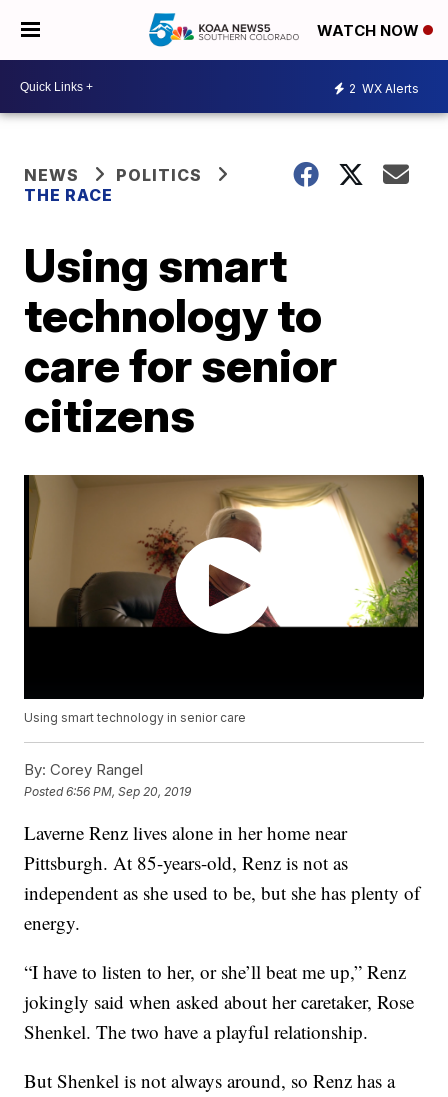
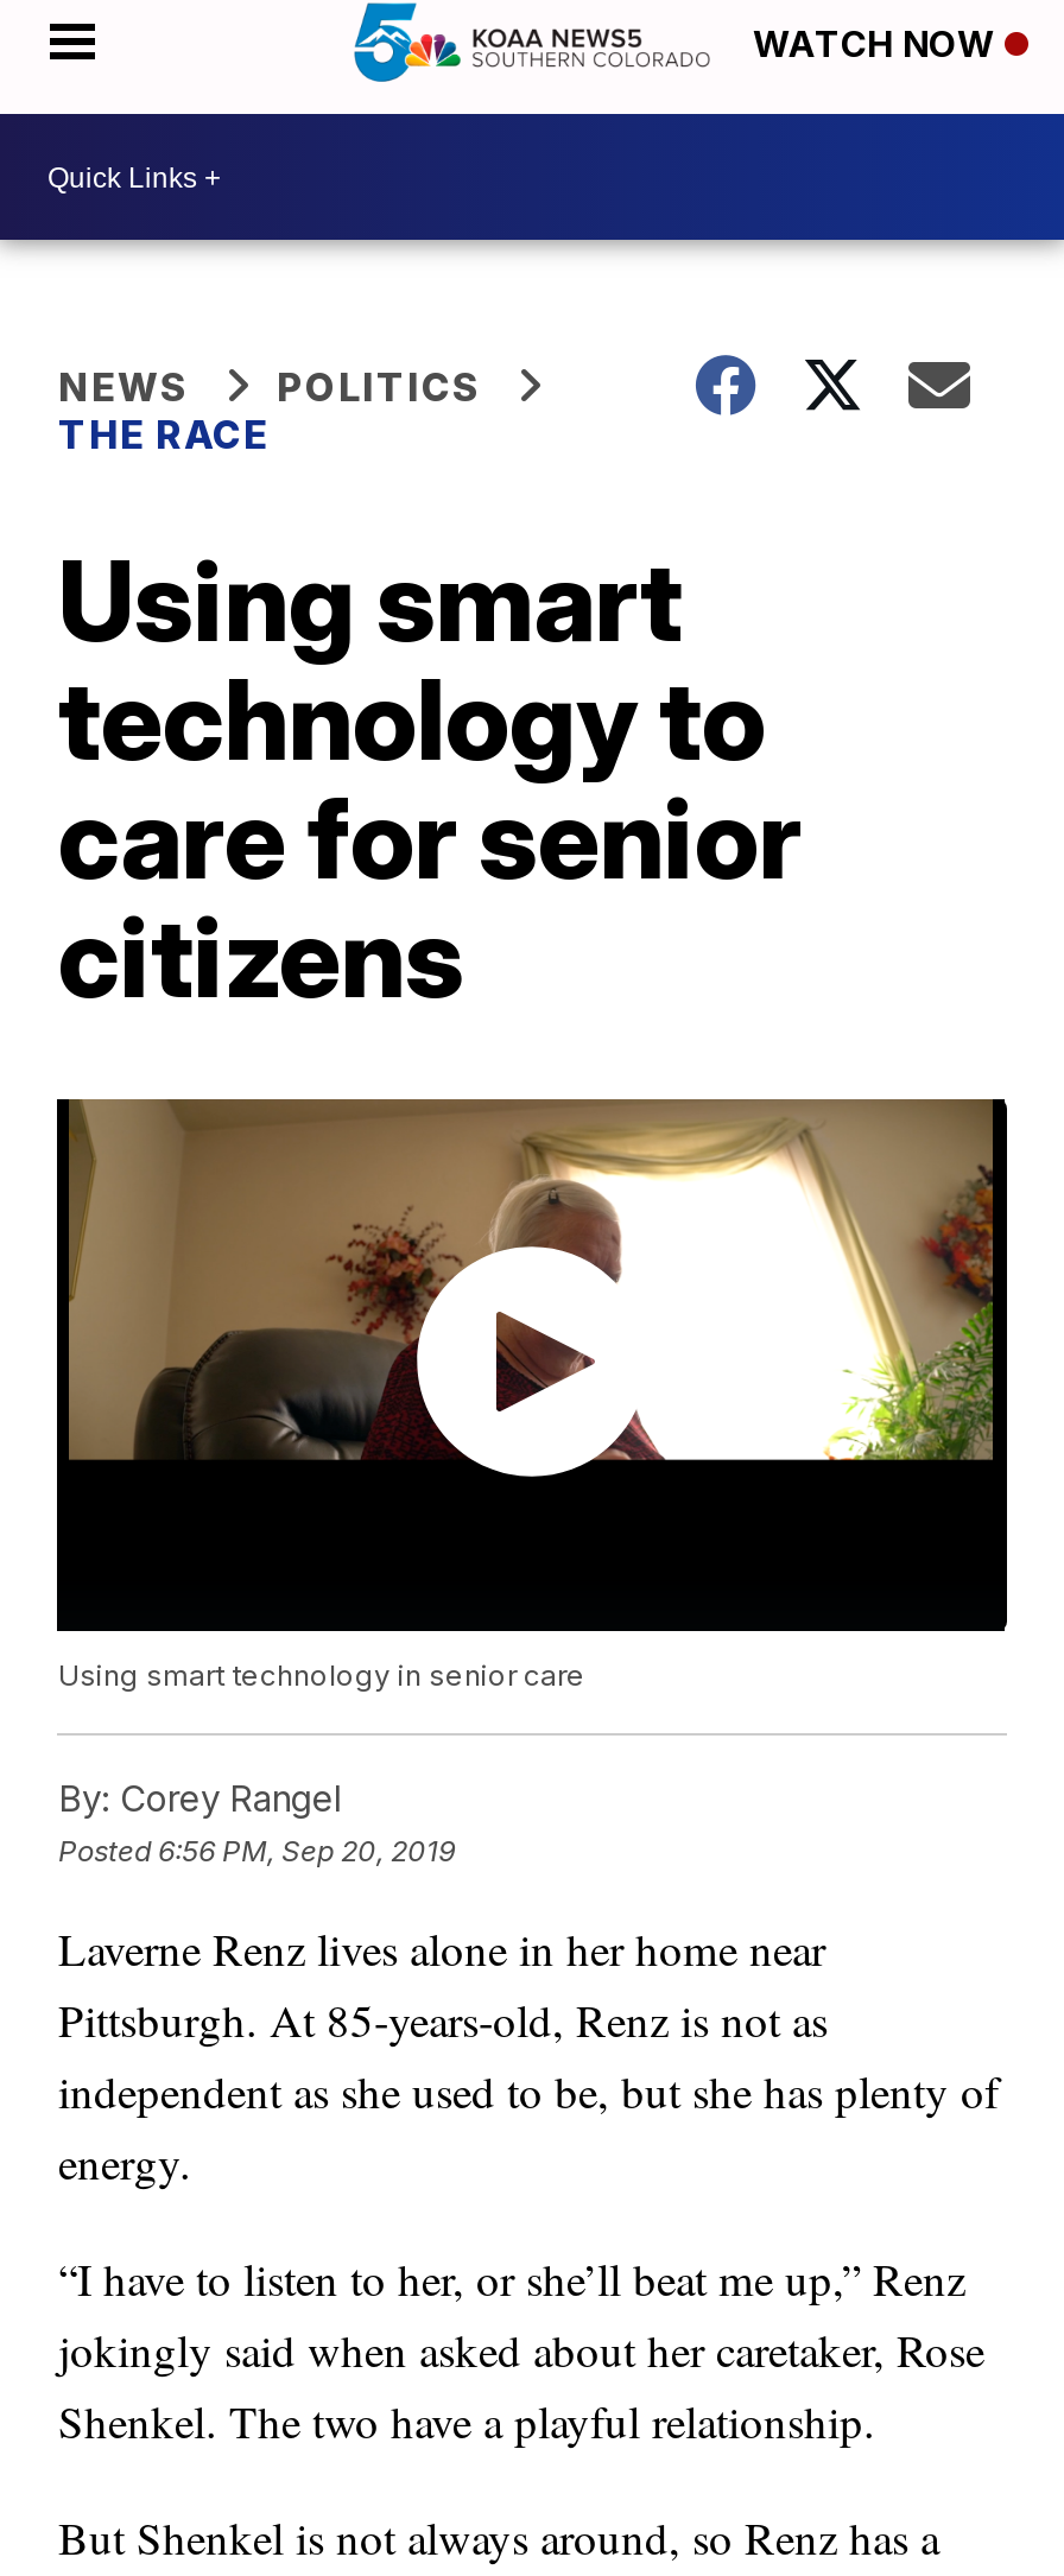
[349,80,419,95] 2 WX Alerts -> none

